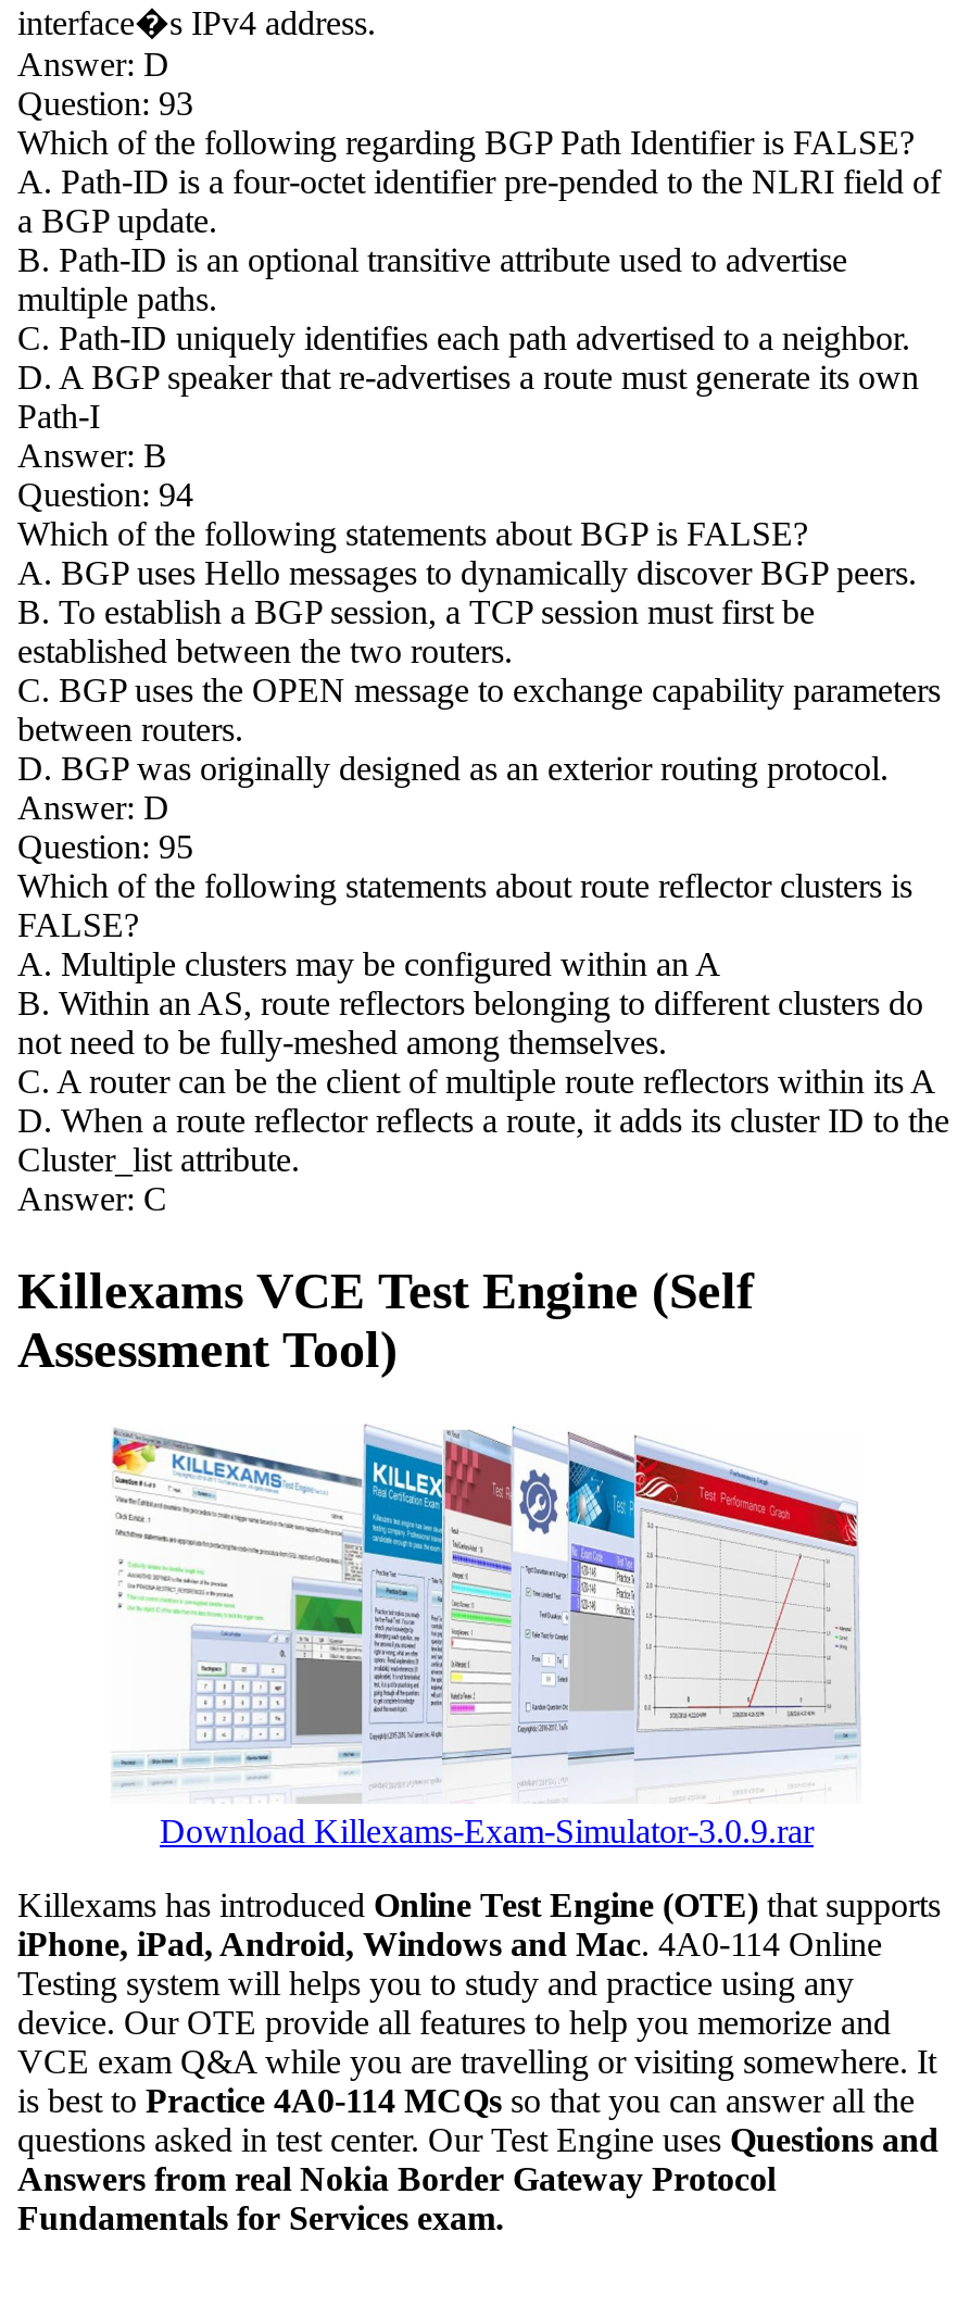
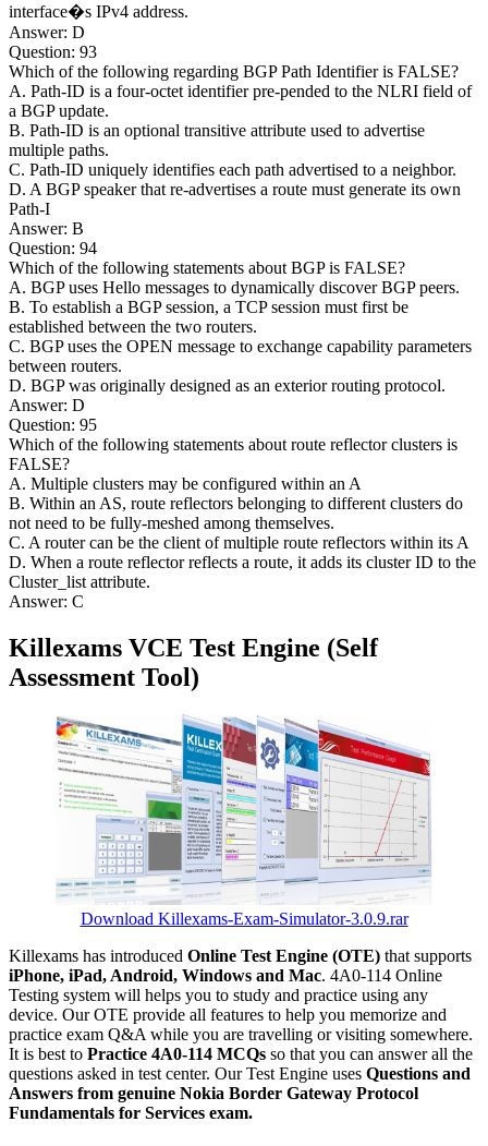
[17,2043,936,2119] VCE exam Q&A while you are travelling or visiting somewhere. It | is best to Practice 4A0-114 MCQs so that you can answer all the -> [9,1025,473,1063] practice exam Q&A while you are travelling or visiting somewhere. | It is best to Practice 4A0-114 MCQs so that you can answer all the
[17,2161,776,2197] Answers from real Nokia Border Gateway Protocol -> [9,1084,418,1102] Answers from genuine Nokia Border Gateway Protocol

